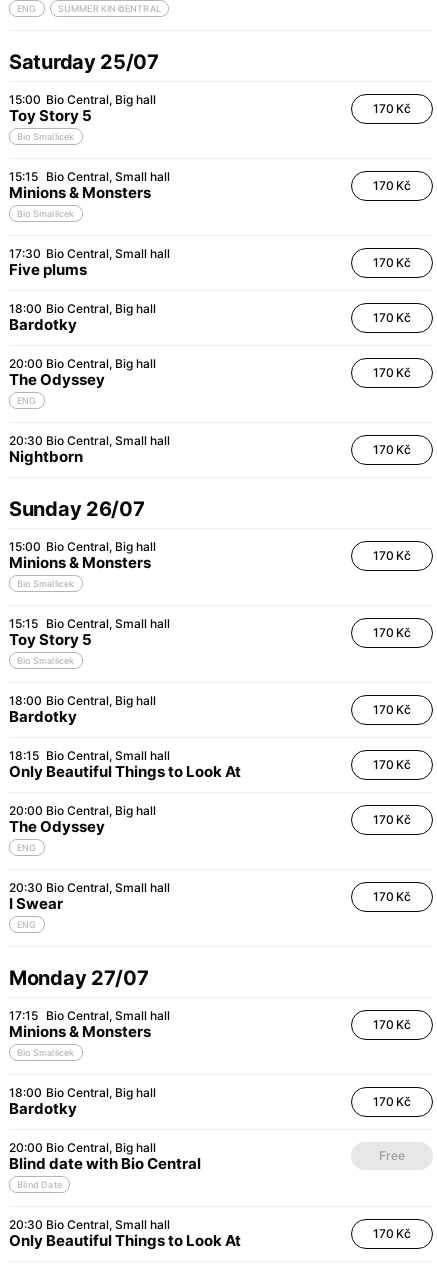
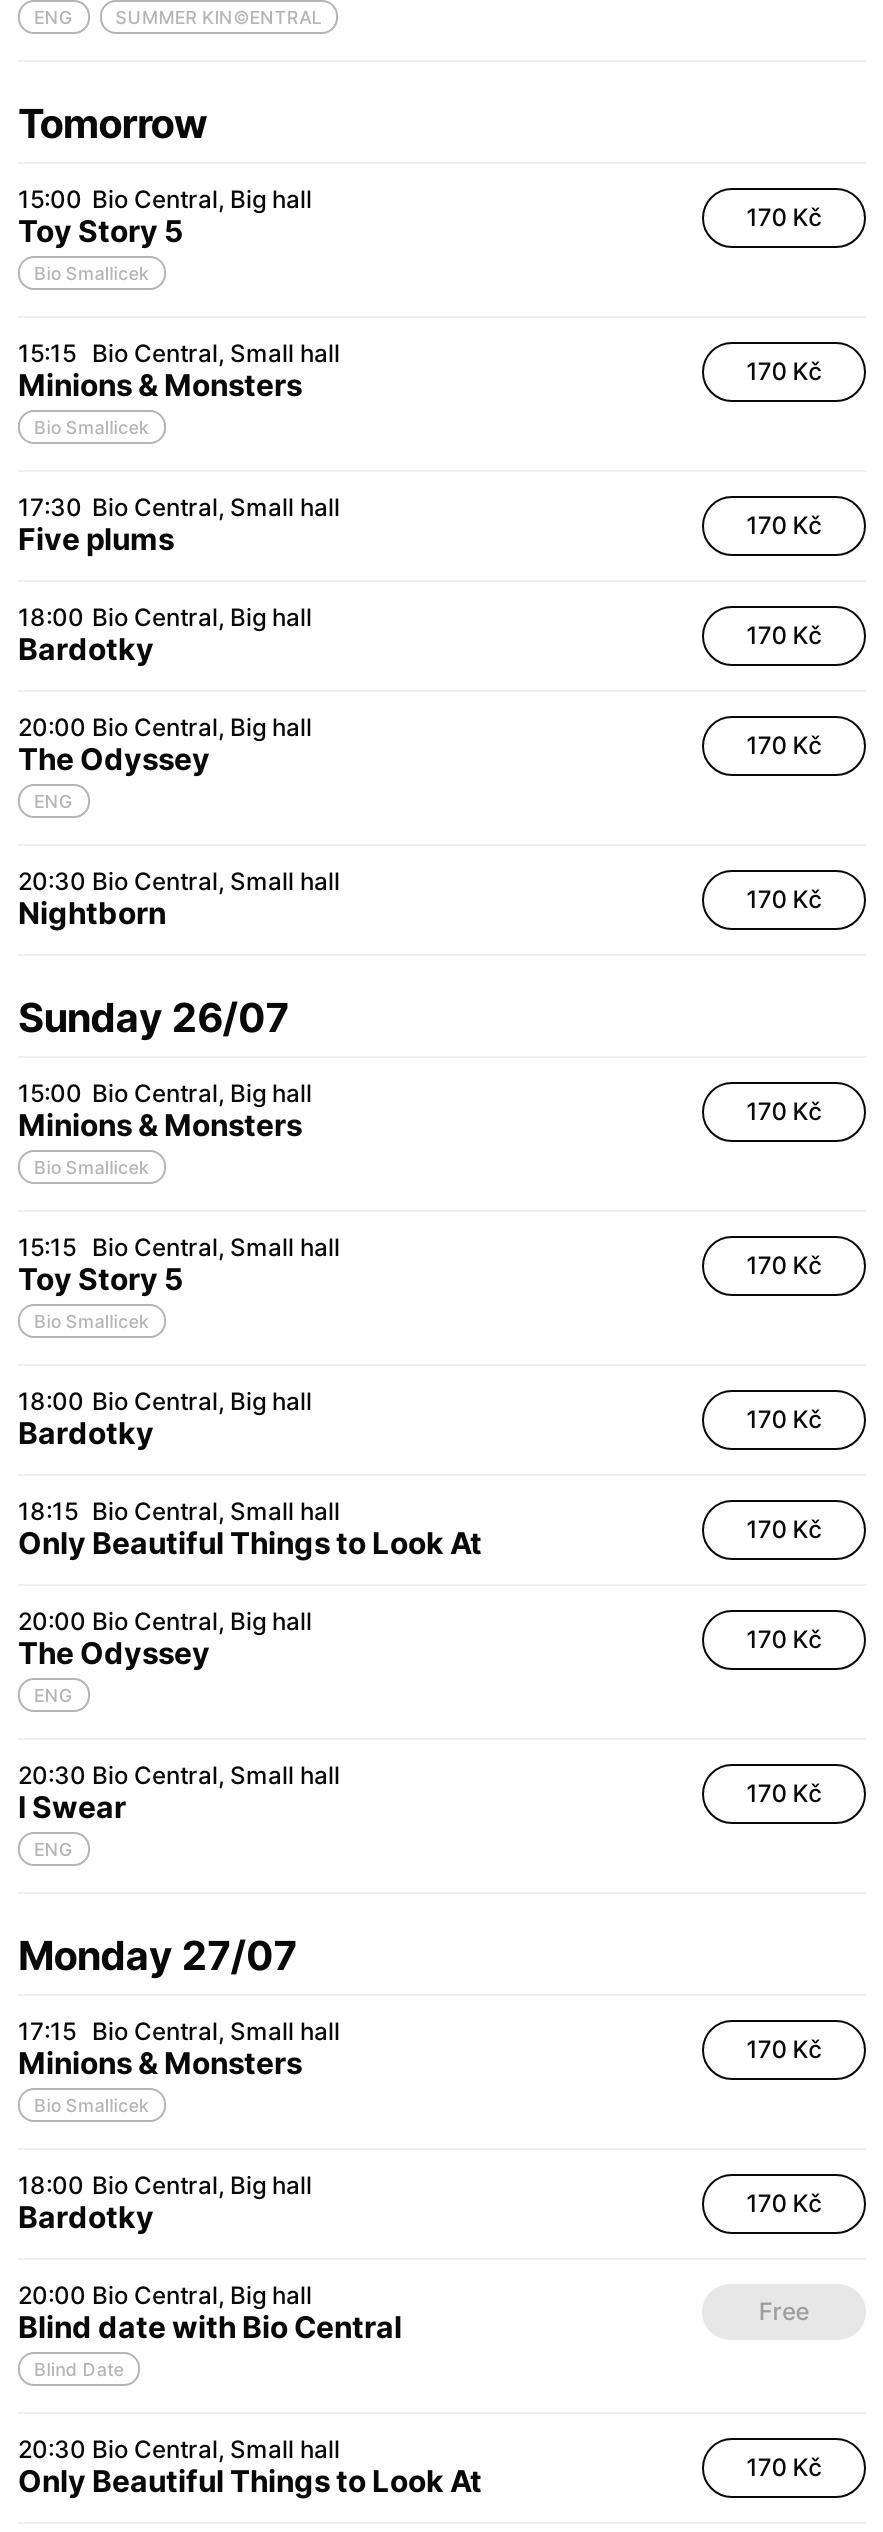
[9,50,159,74] Saturday 25/07 -> [18,100,207,148] Tomorrow

